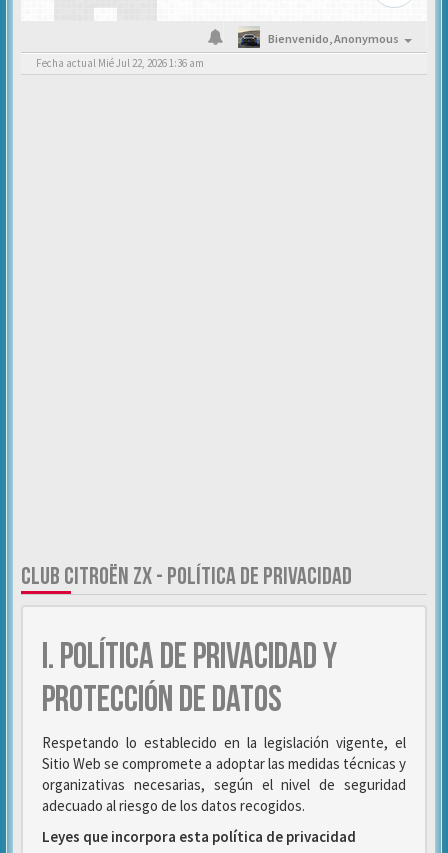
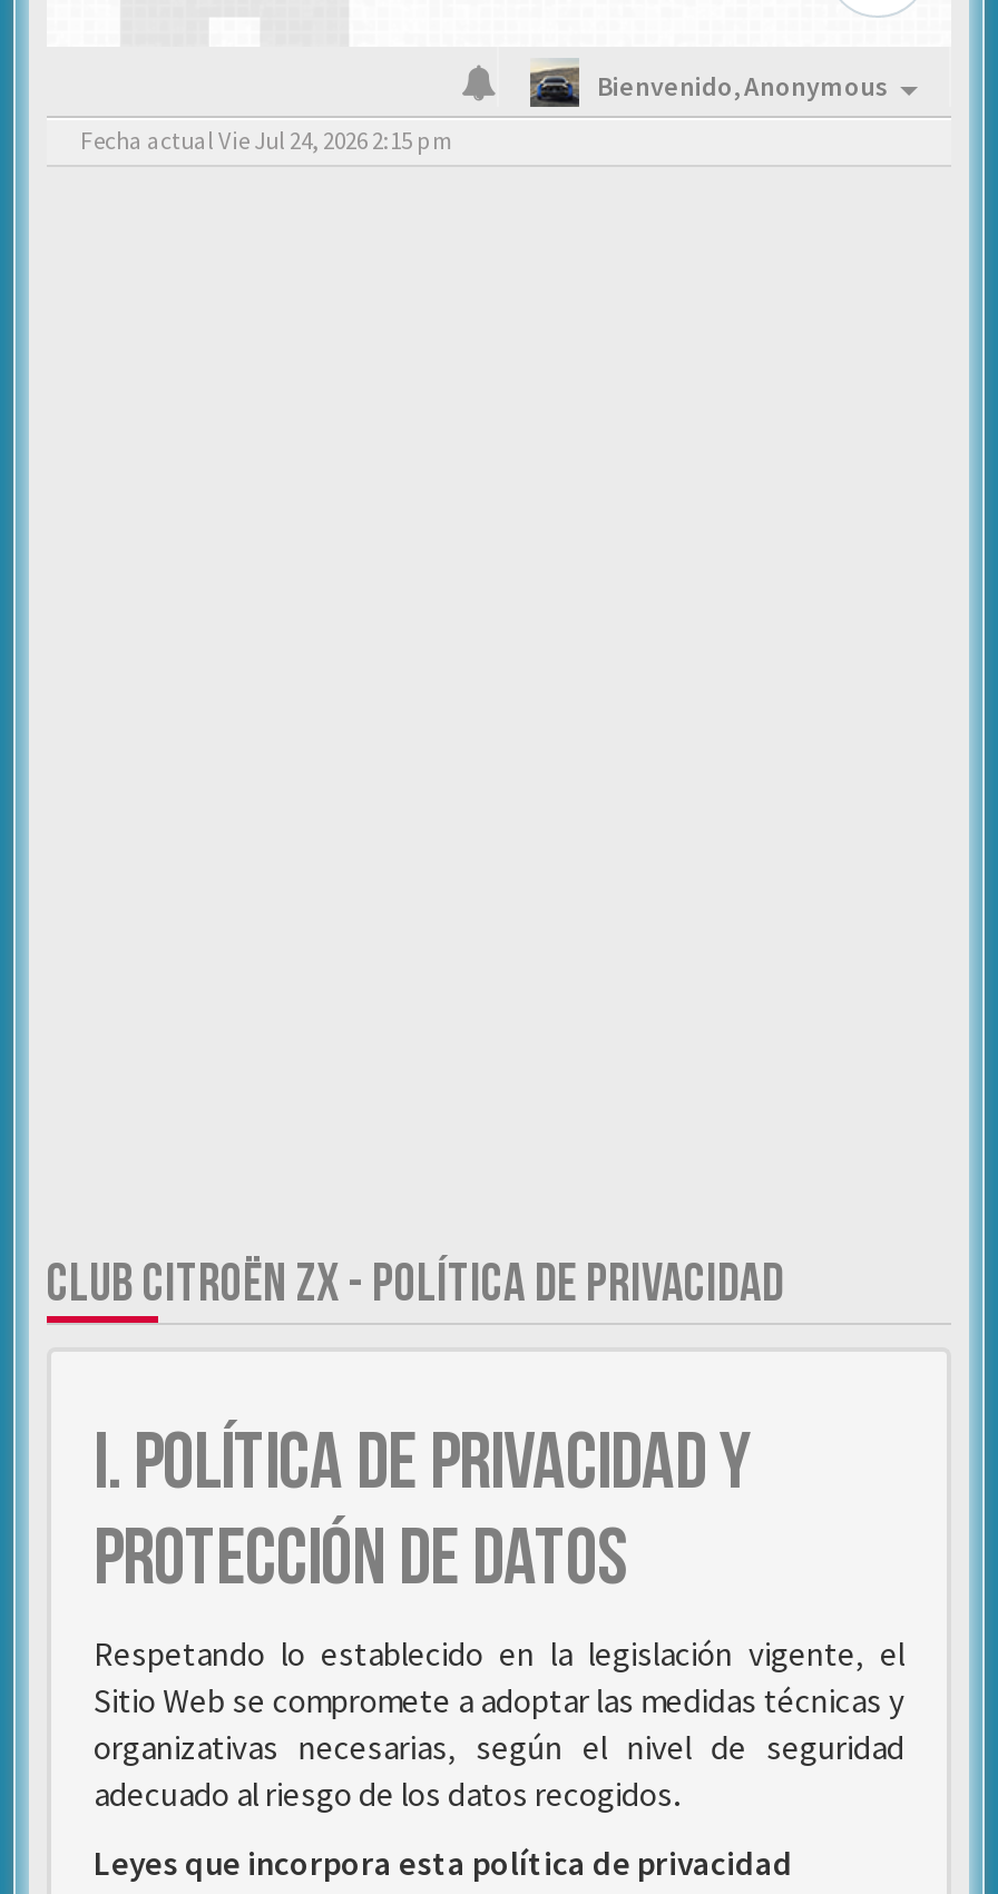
[36,56,204,70] Fecha actual Mié Jul 22, 2026 1:36 am -> [80,125,452,156] Fecha actual Vie Jul 24, 2026 2:15 pm

